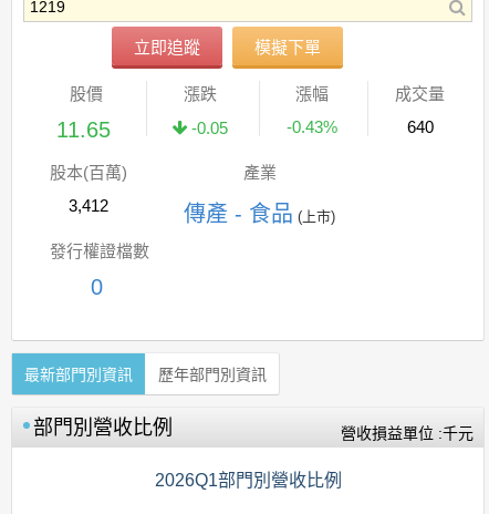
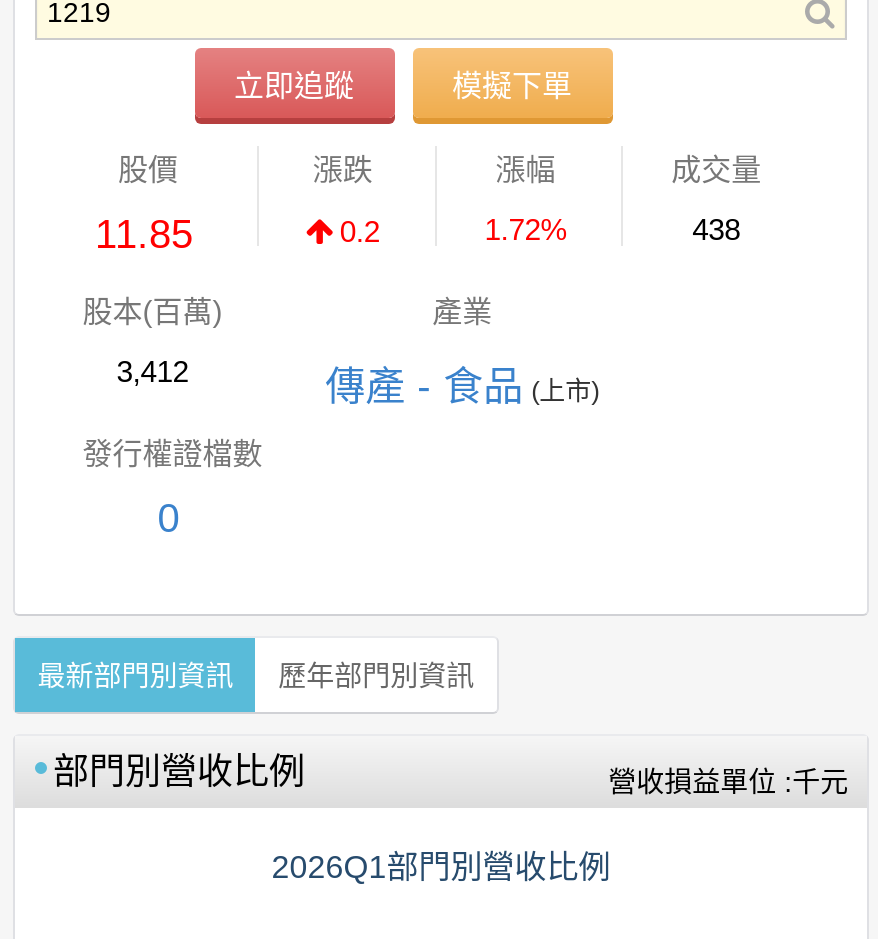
[56,117,111,141] 11.65 -> [95,211,193,255] 11.85
[192,118,228,137] -0.05 -> [340,213,380,247] 0.2
[286,117,337,136] -0.43% -> [485,211,567,245] 1.72%
[407,117,433,136] 640 -> [692,211,740,245] 438

